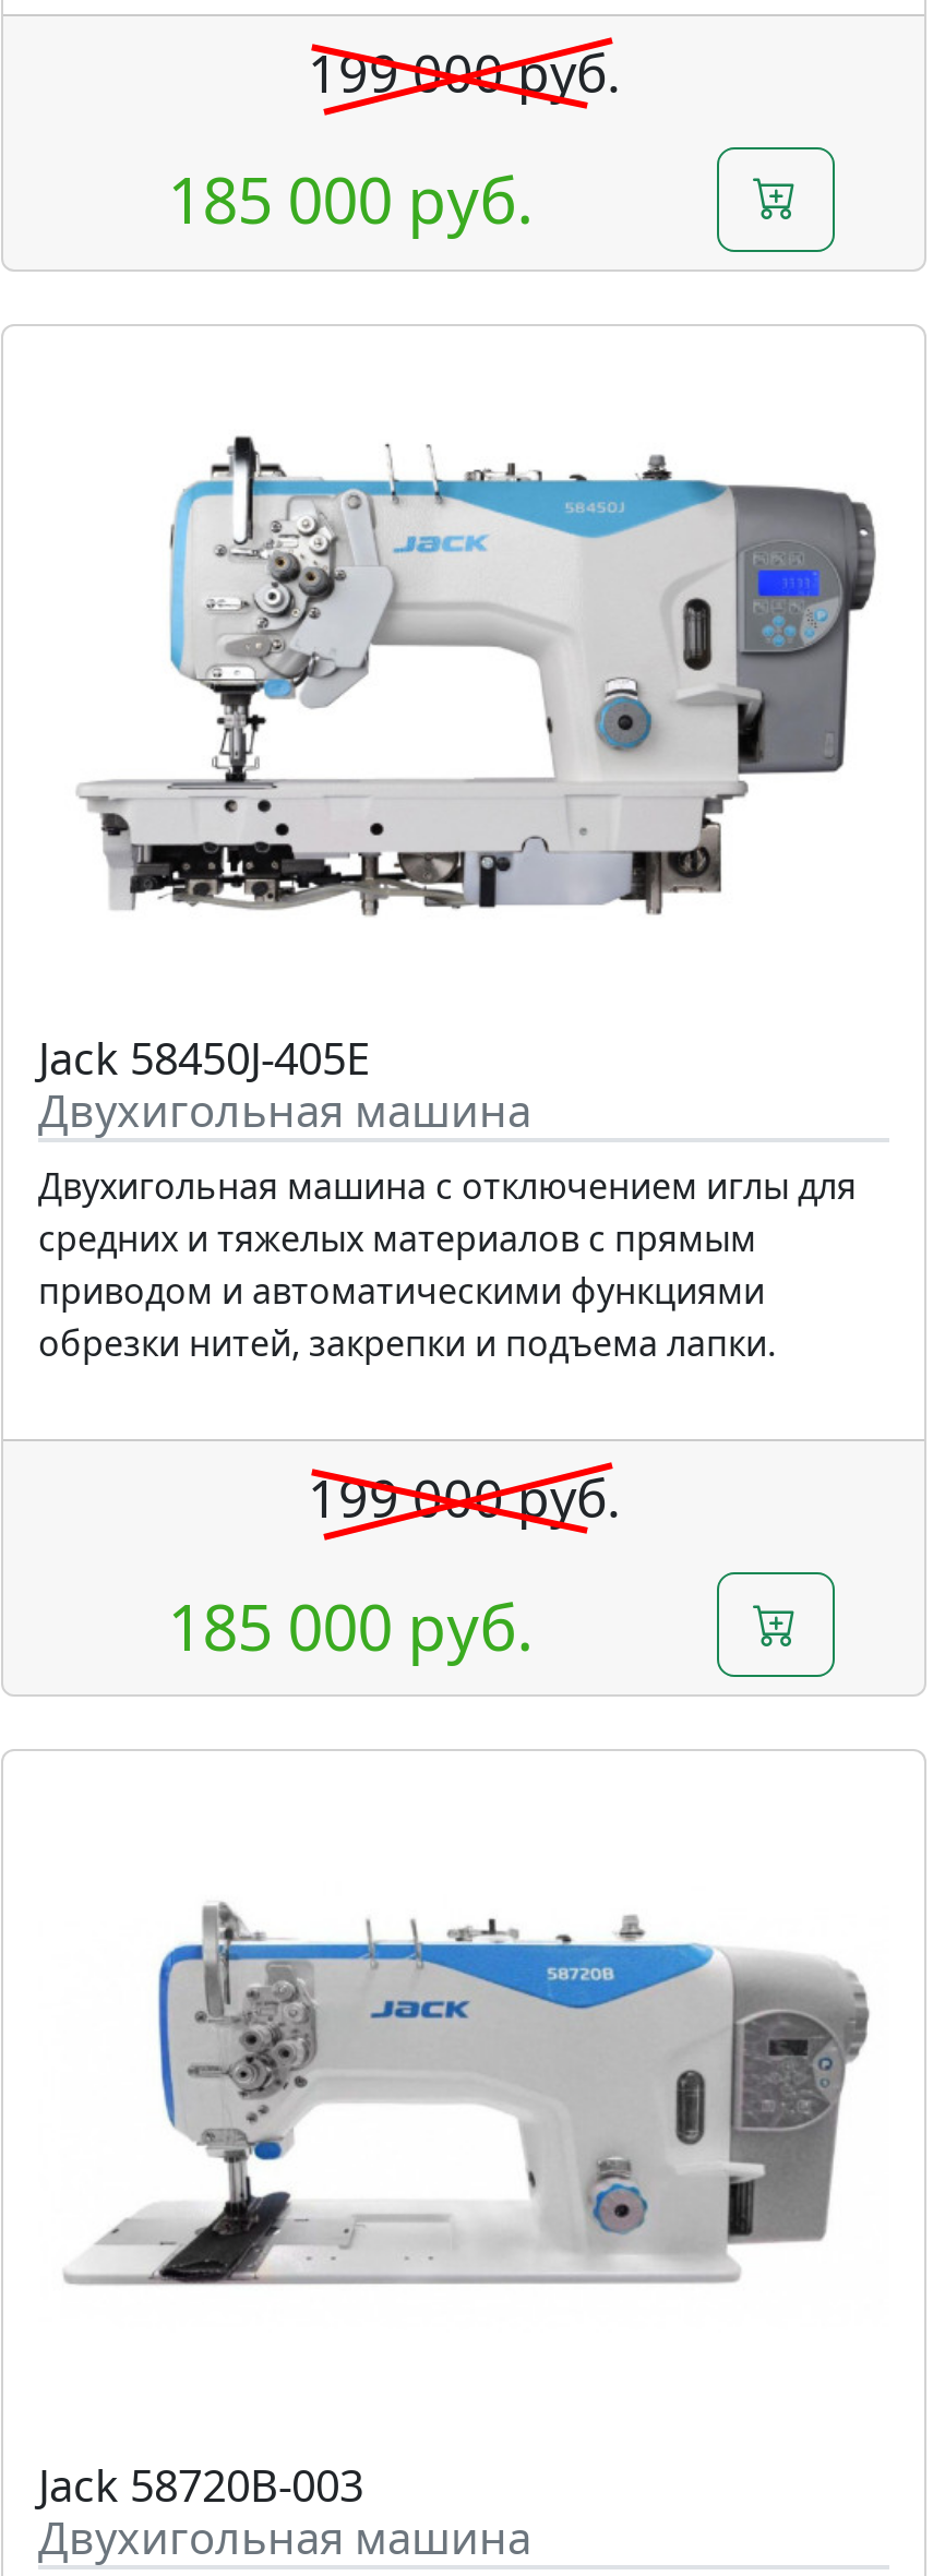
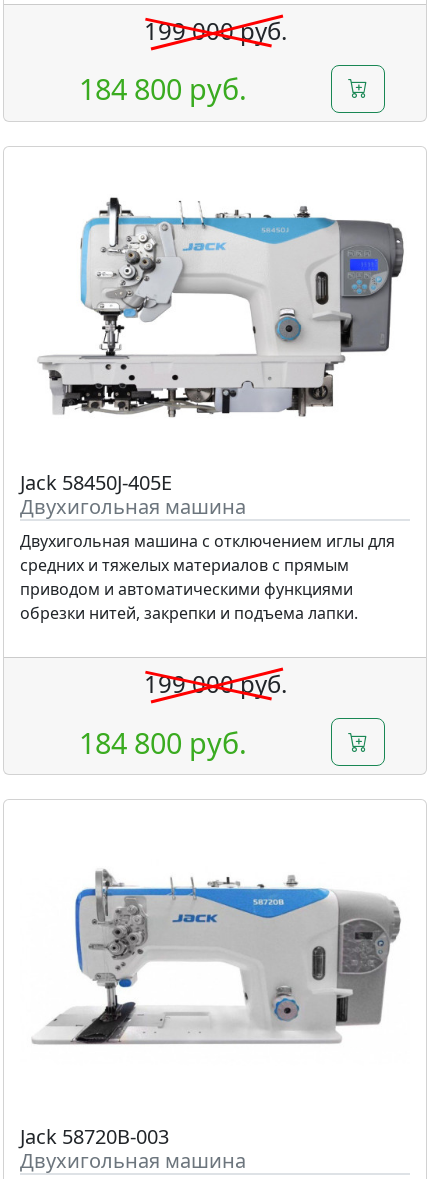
[167,156,534,241] 185 000 руб. -> [79,69,247,108] 184 800 руб.
[167,1582,534,1667] 185 000 руб. -> [79,722,247,761] 184 800 руб.

